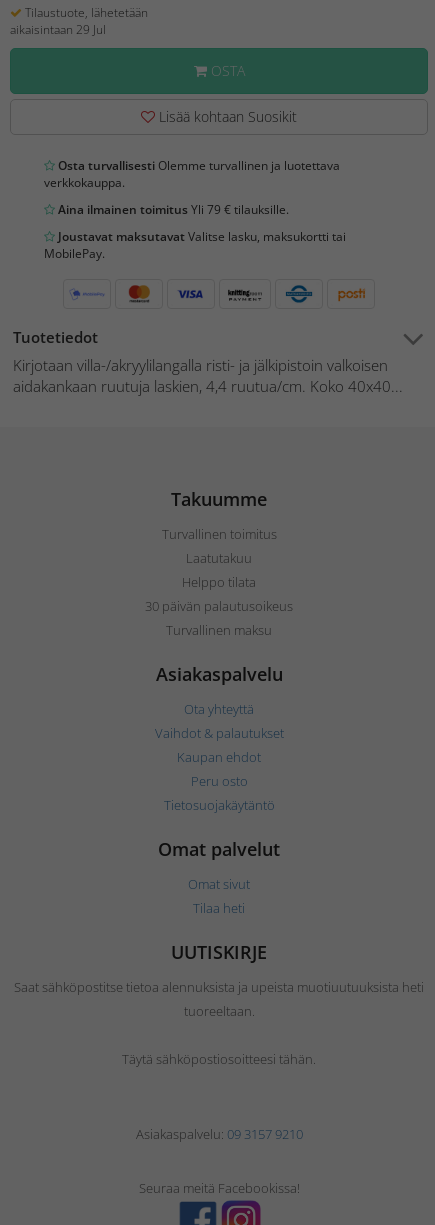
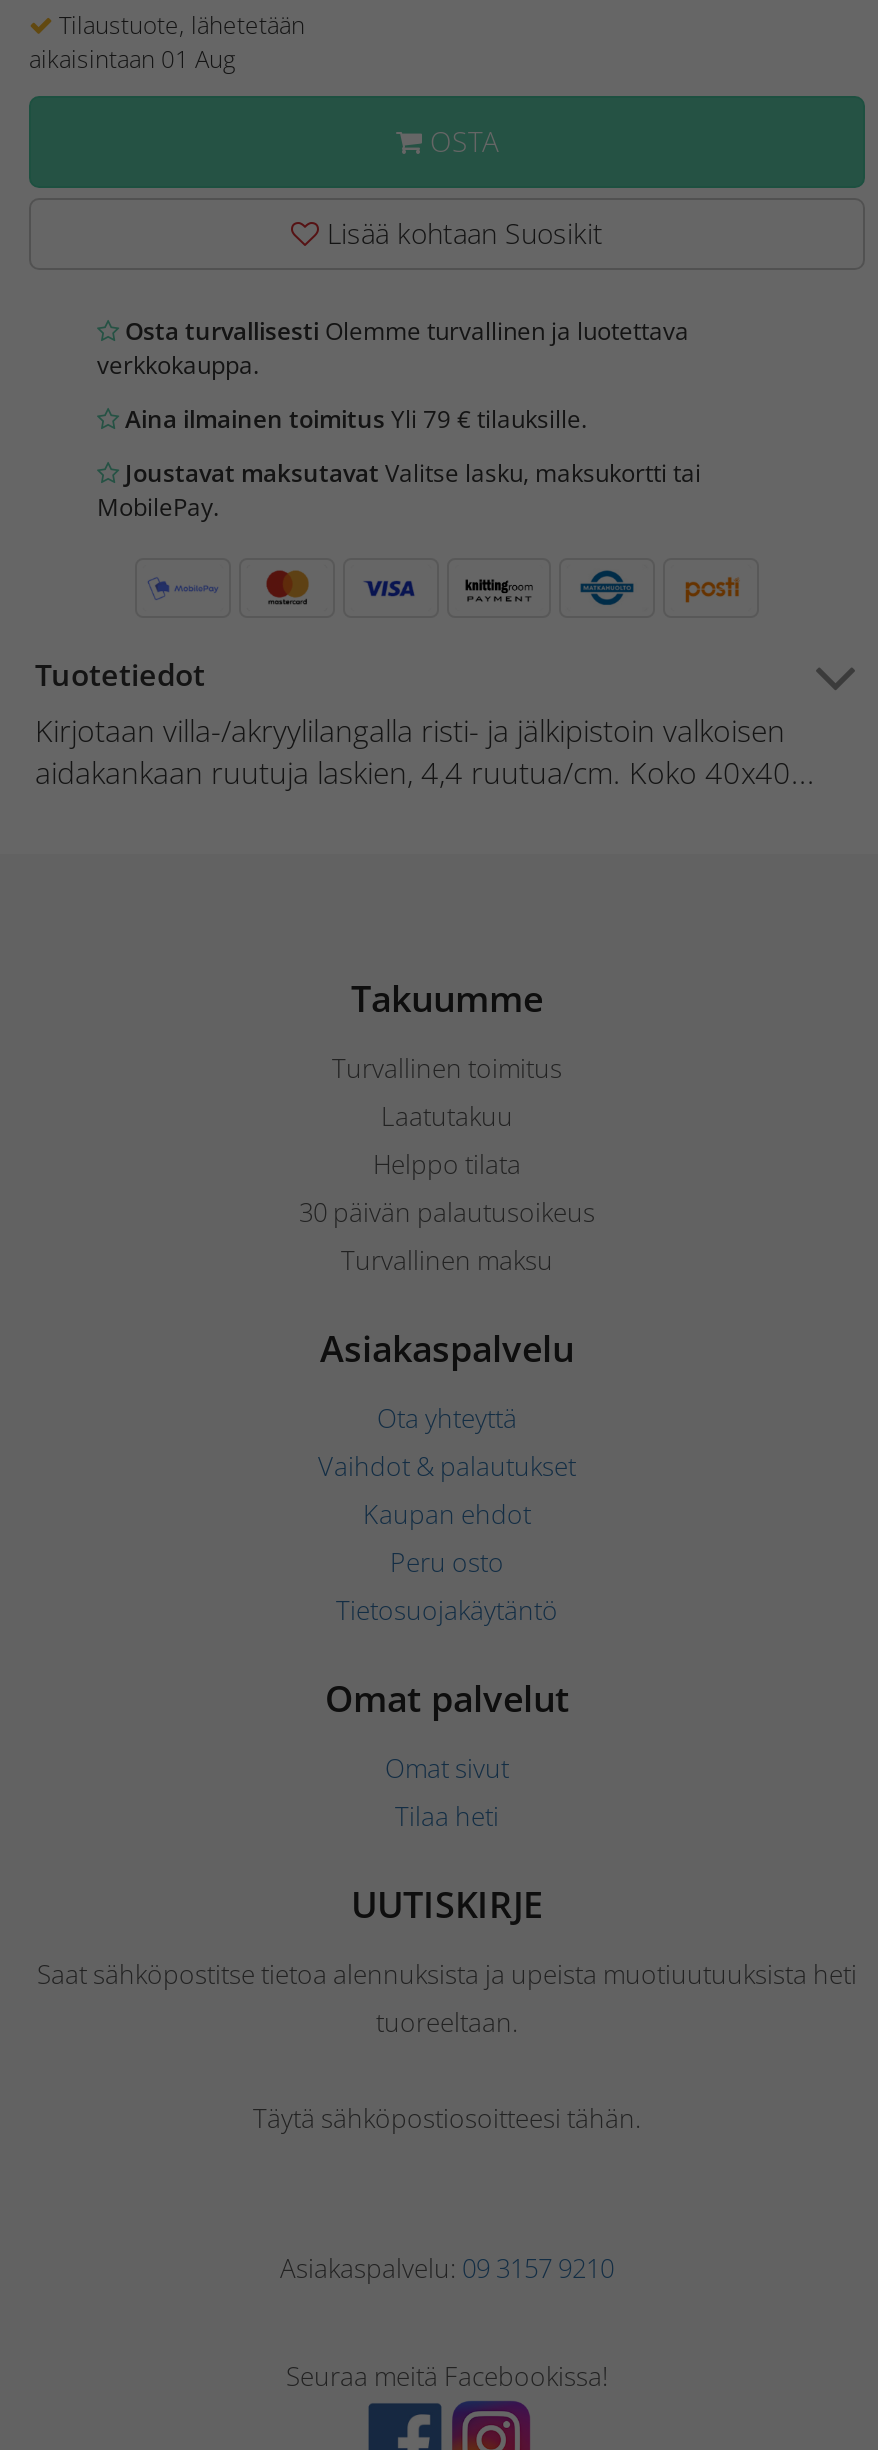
[10,21,106,38] aikaisintaan 29 Jul -> [29,42,235,76] aikaisintaan 01 Aug

